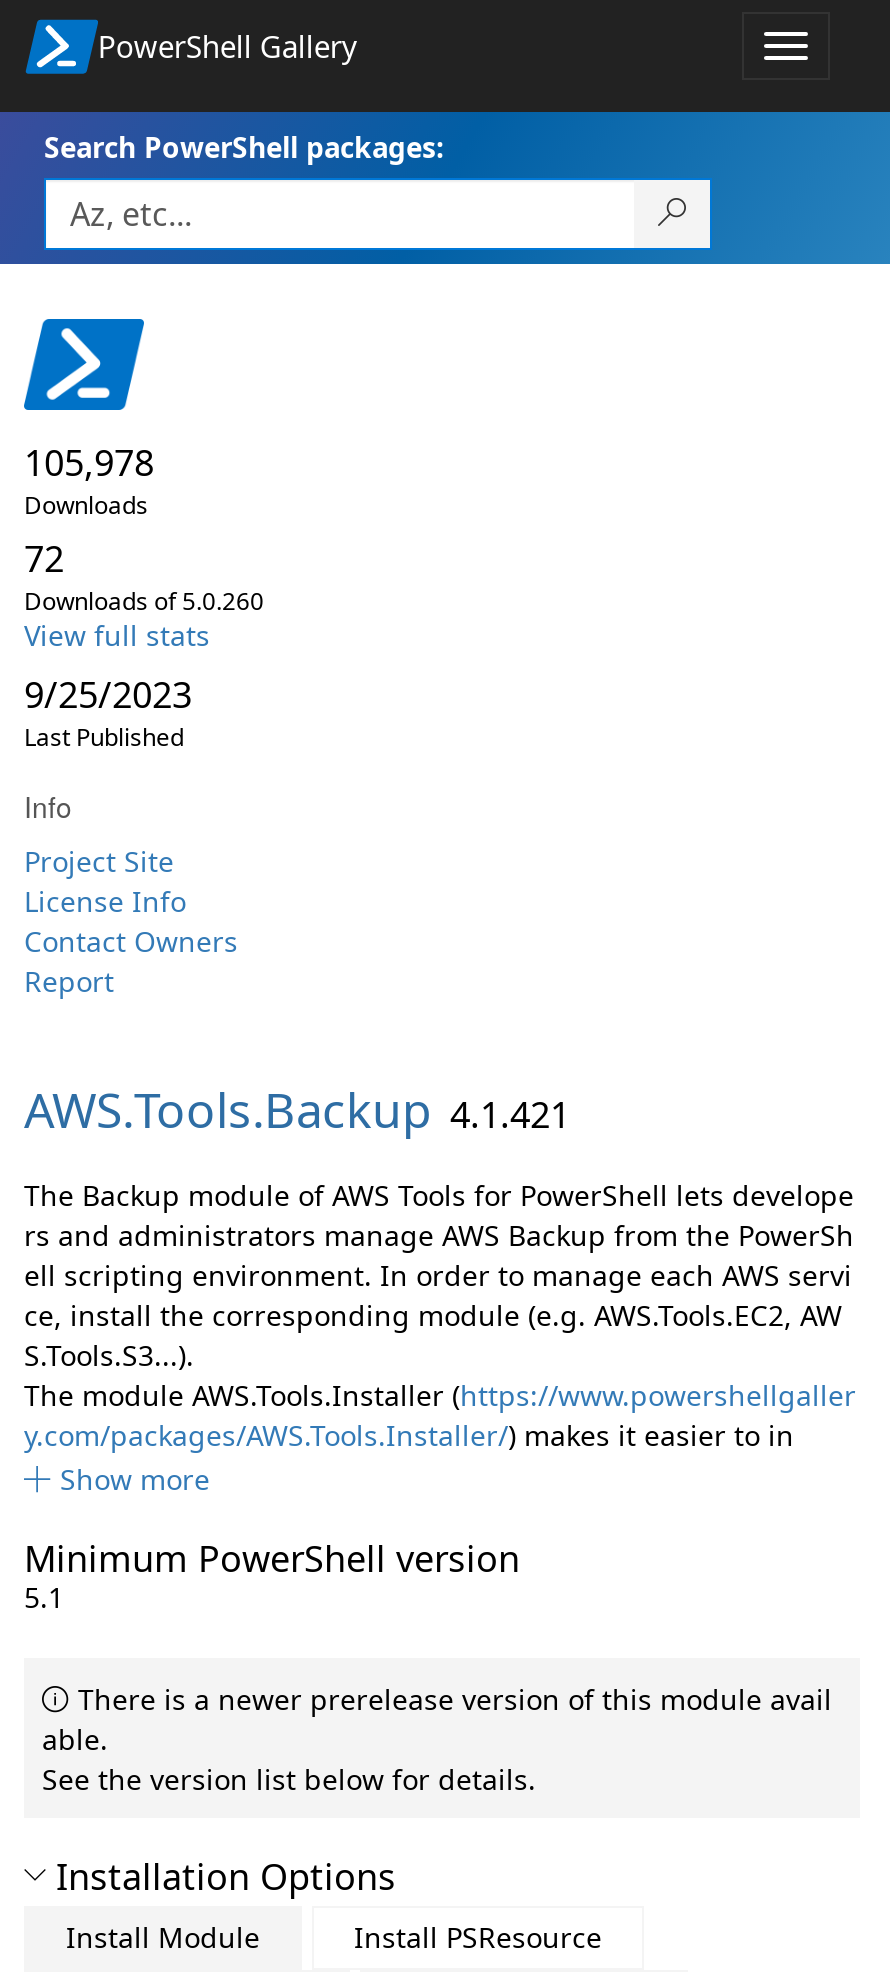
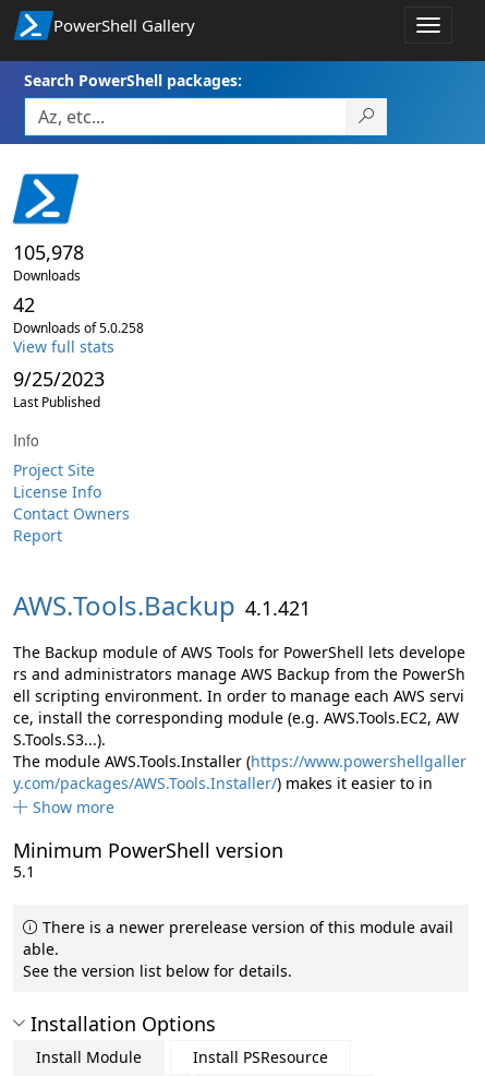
[24,534,64,582] 72 -> [13,291,35,318] 42
[24,584,264,618] Downloads of 5.0.260 -> [13,319,144,337] Downloads of 5.0.258

